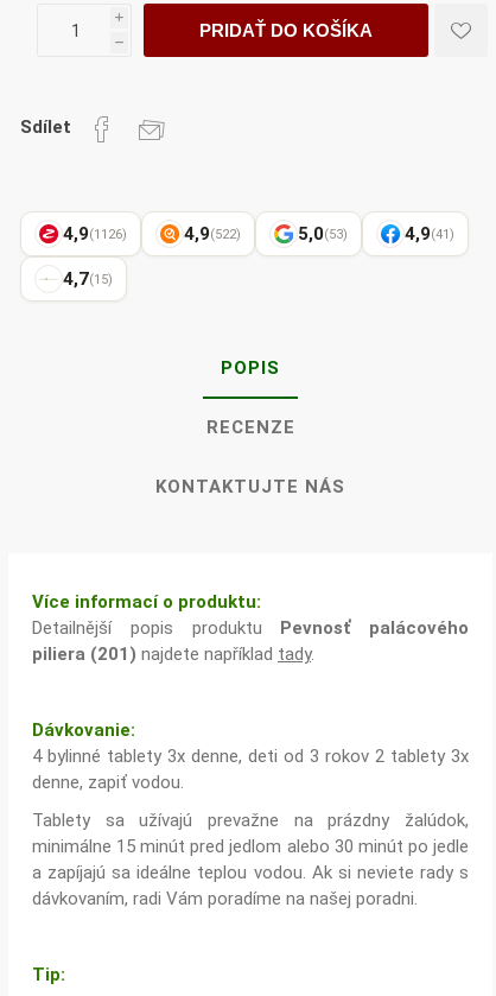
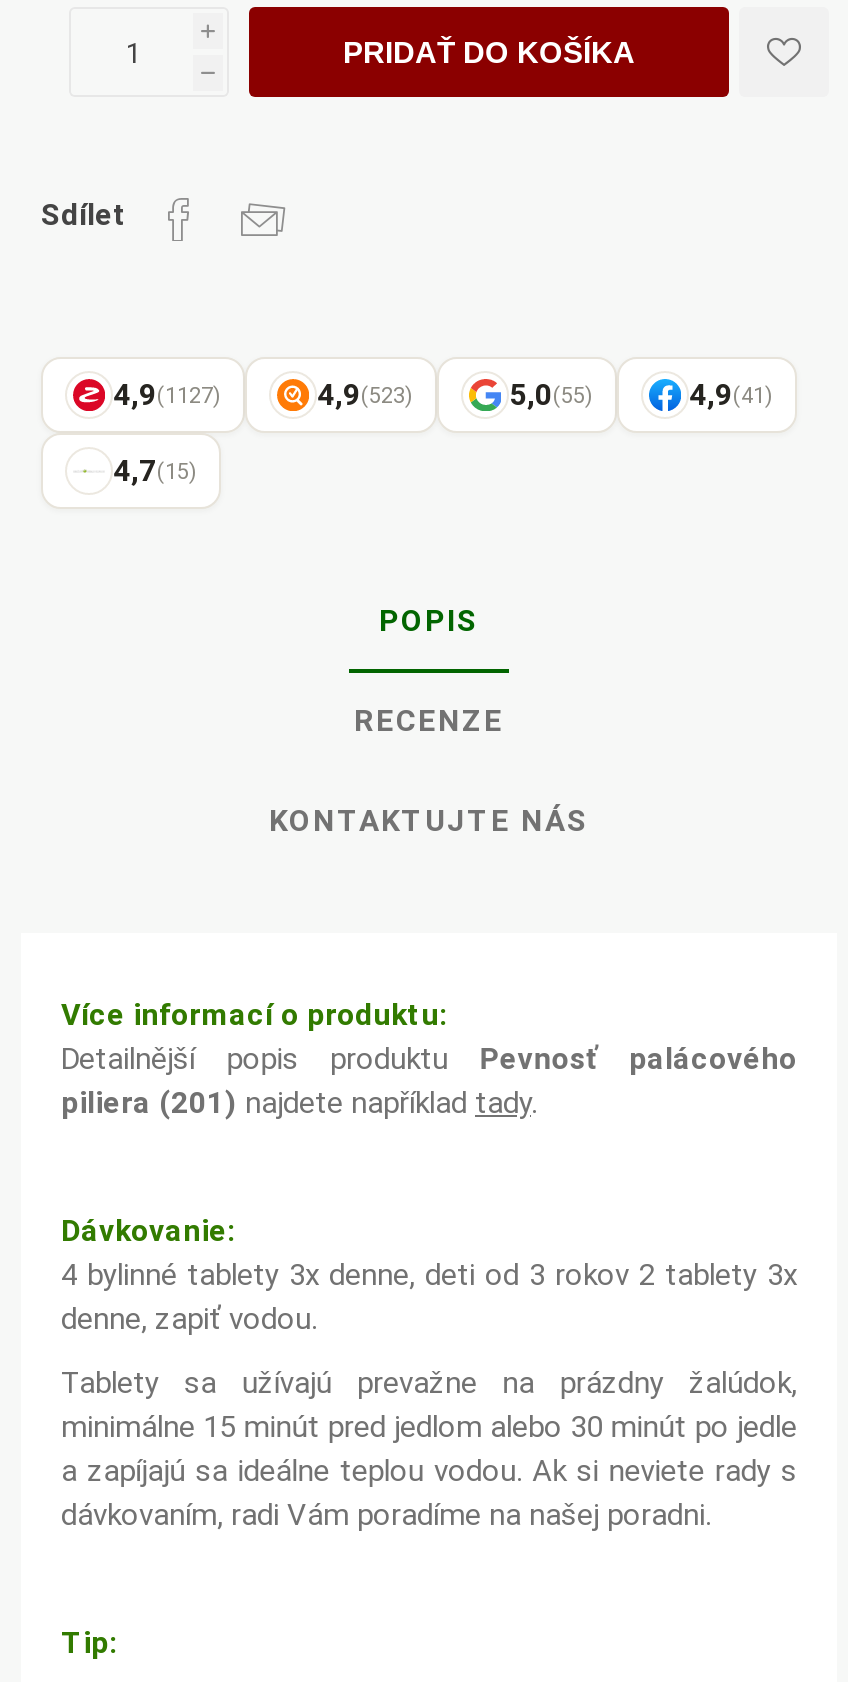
[63,223,127,244] 4,9(1126) -> [113,376,221,412] 4,9(1127)
[184,223,241,244] 4,9(522) -> [317,376,413,412] 4,9(523)
[298,223,348,244] 5,0(53) -> [509,376,593,412] 5,0(55)

